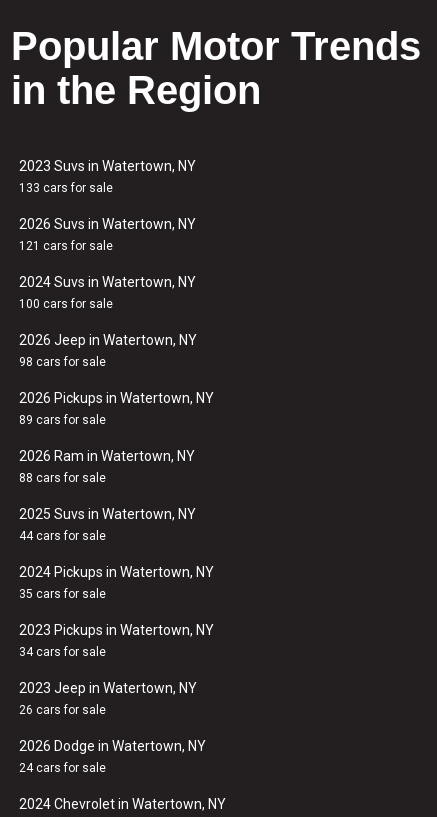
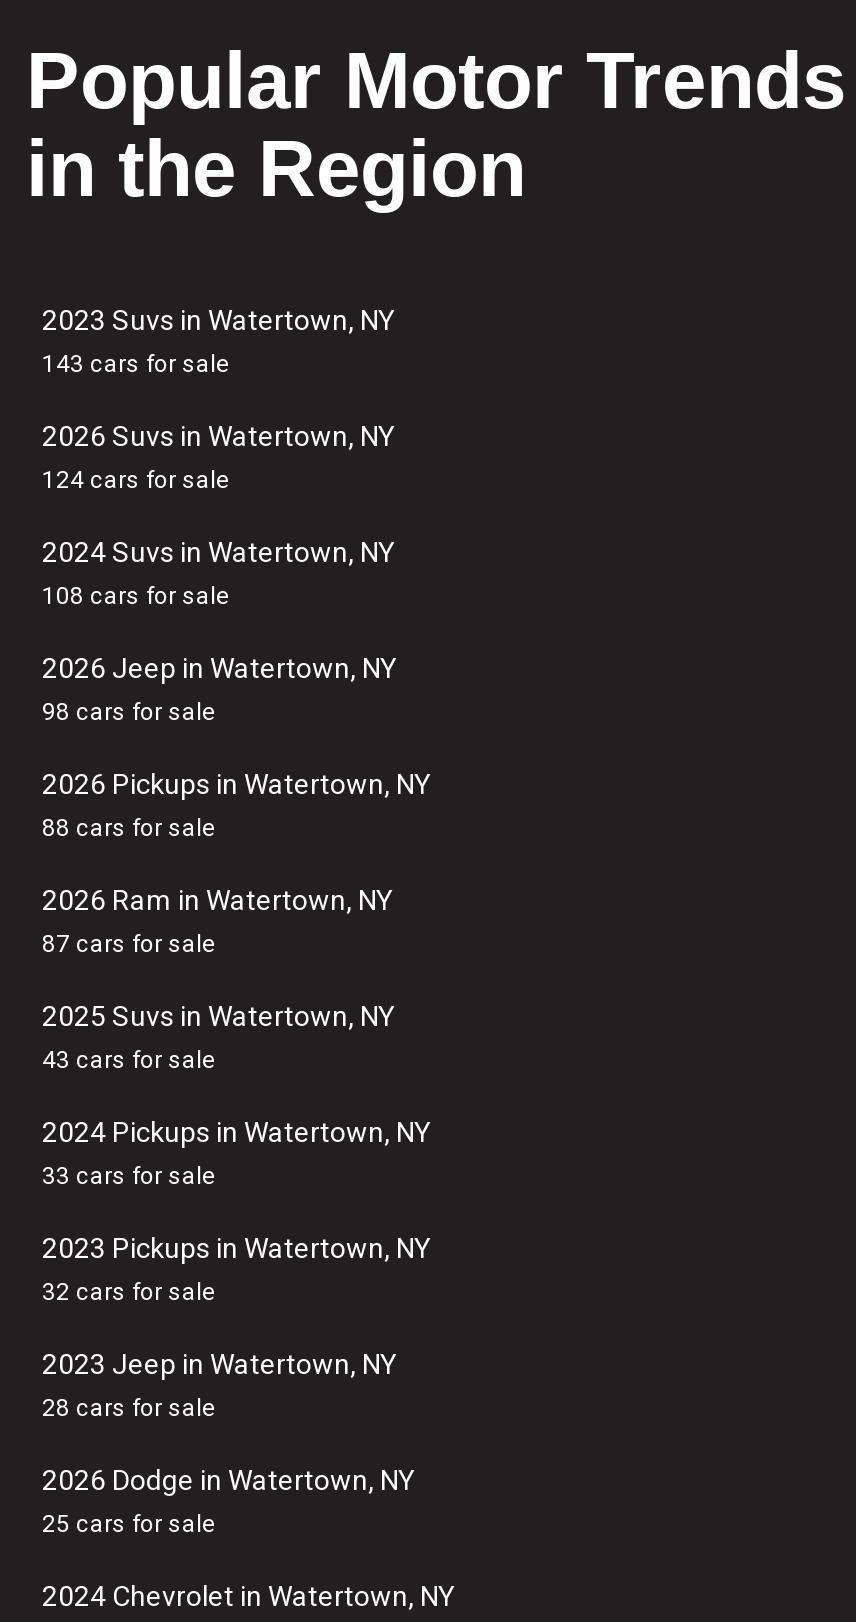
[19,181,113,195] 133 cars for sale -> [42,350,230,378] 143 cars for sale
[19,239,113,253] 121 cars for sale -> [42,466,230,494] 124 cars for sale
[19,297,113,311] 100 cars for sale -> [42,582,230,610] 108 cars for sale
[19,413,106,427] 89 cars for sale -> [42,814,216,842] 88 cars for sale
[19,471,106,485] 88 cars for sale -> [42,930,216,958] 87 cars for sale
[19,529,106,543] 44 cars for sale -> [42,1046,216,1074] 43 cars for sale
[19,587,106,601] 35 cars for sale -> [42,1162,216,1190] 33 cars for sale
[19,645,106,659] 34 cars for sale -> [42,1278,216,1306] 32 cars for sale
[19,703,106,717] 26 cars for sale -> [42,1394,216,1422] 28 cars for sale
[19,761,106,775] 24 cars for sale -> [42,1510,216,1538] 25 cars for sale

